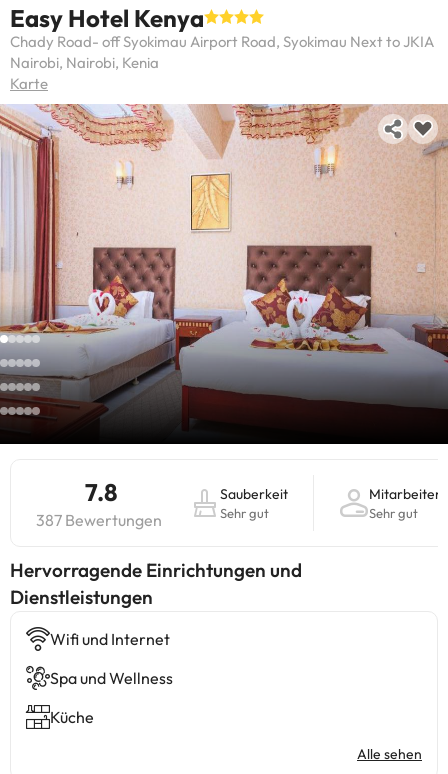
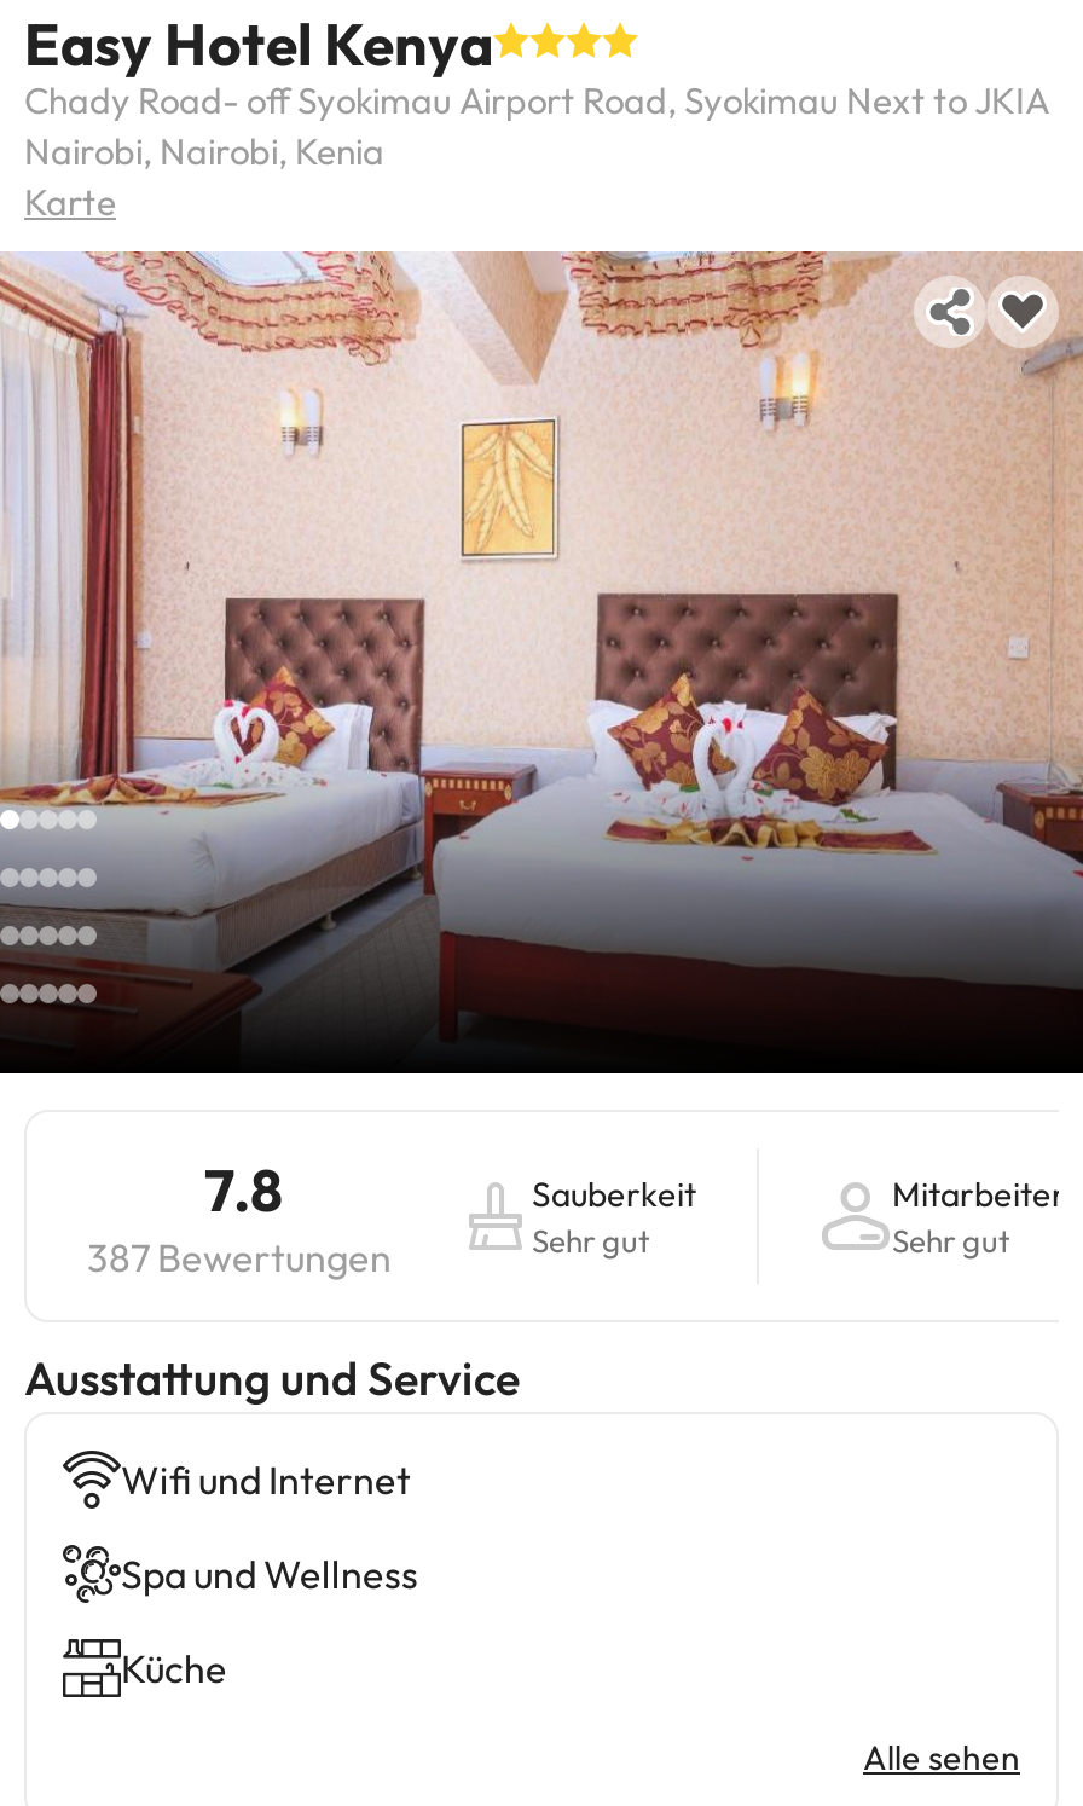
[10,558,302,609] Hervorragende Einrichtungen und | Dienstleistungen -> [24,1349,520,1407] Ausstattung und Service

